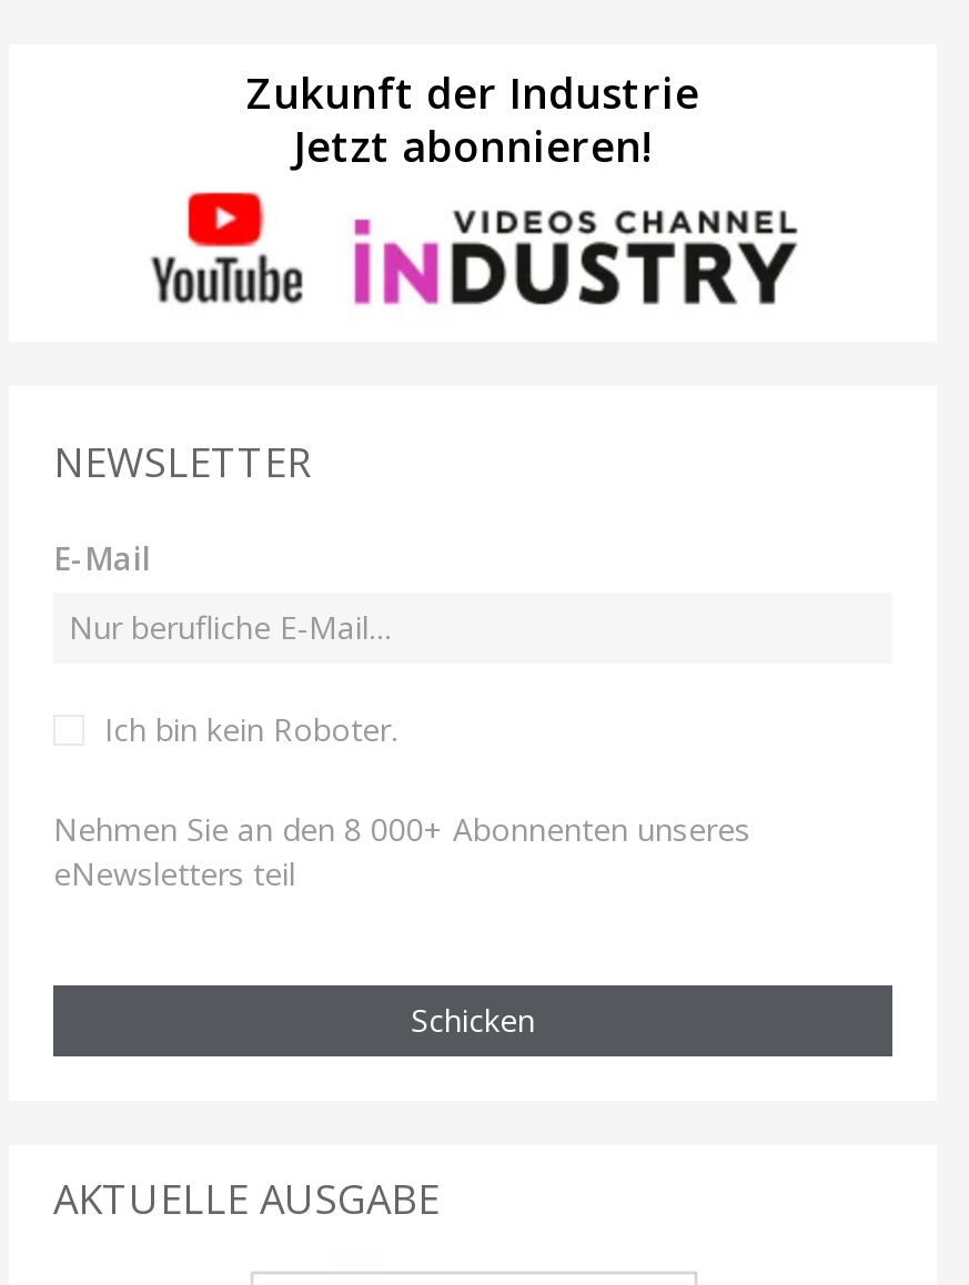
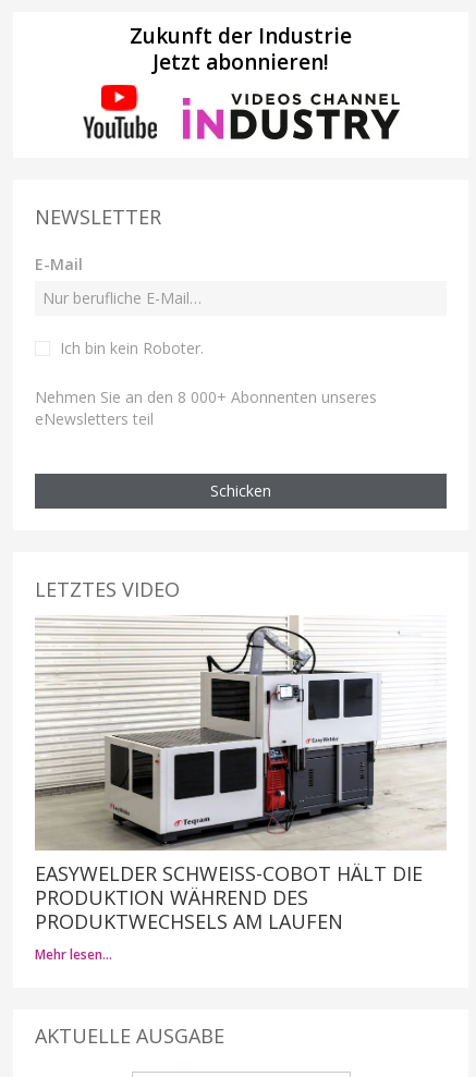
none -> [34,616,447,963] [image] | EASYWELDER SCHWEISS-COBOT HÄLT DIE P | RODUKTION WÄHREND DES P | RODUKTWECHSELS AM LAUFEN | Mehr lesen…
none -> [35,576,180,602] LETZTES VIDEO

